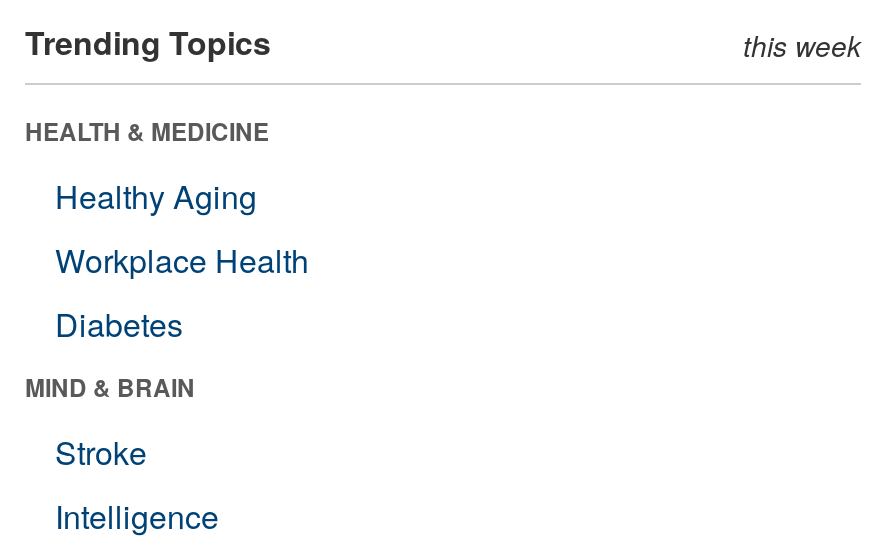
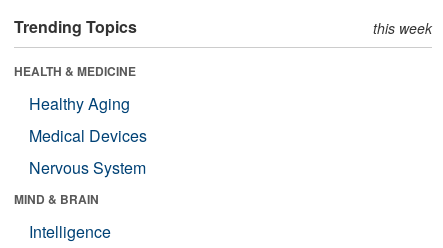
[55,237,309,347] Workplace Health | Diabetes -> [29,124,147,179] Medical Devices | Nervous System
[55,429,147,475] Stroke -> none

